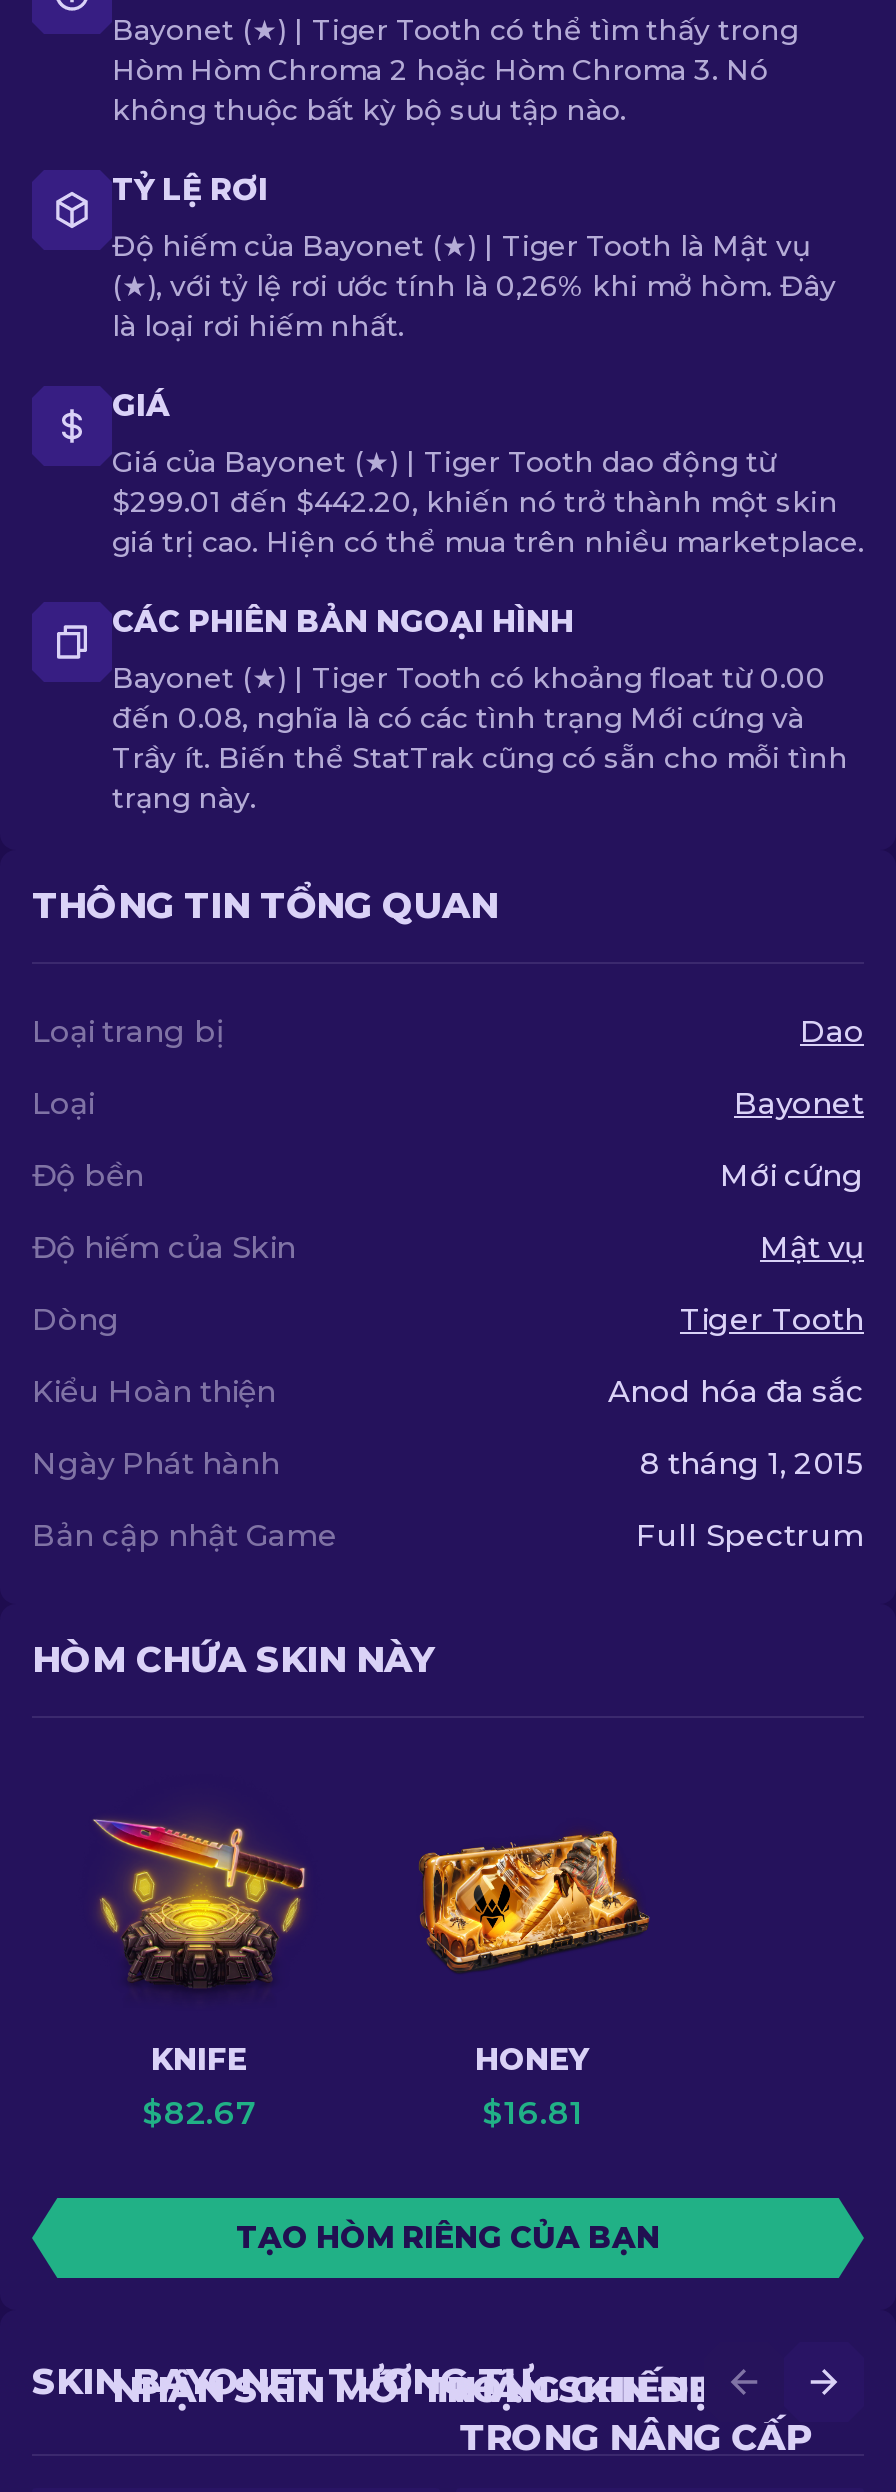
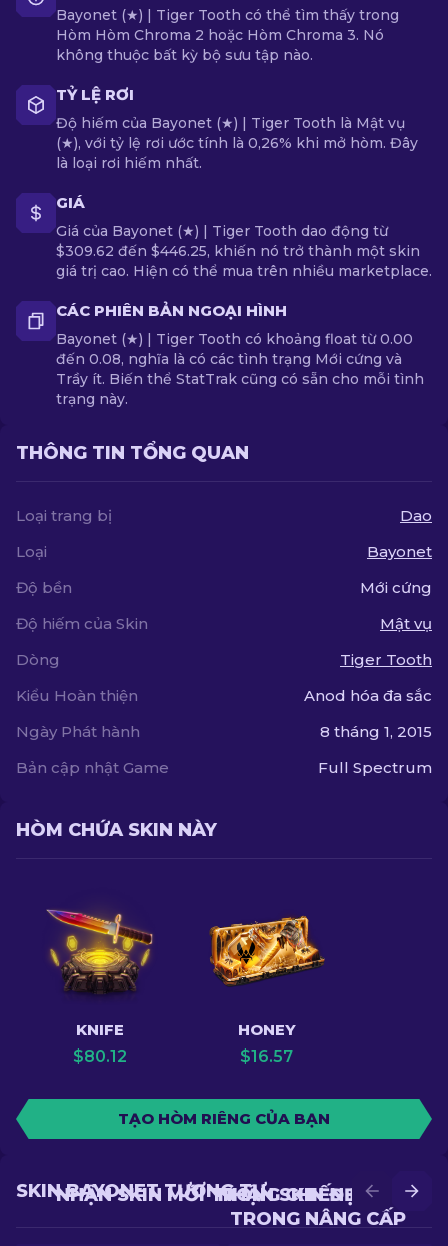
[112,484,838,520] $299.01 đến $442.20, khiến nó trở thành một skin -> [56,242,420,260] $309.62 đến $446.25, khiến nó trở thành một skin
[142,2094,256,2132] $82.67 -> [72,1047,126,1066] $80.12
[482,2094,584,2132] $16.81 -> [240,1047,293,1066] $16.57

